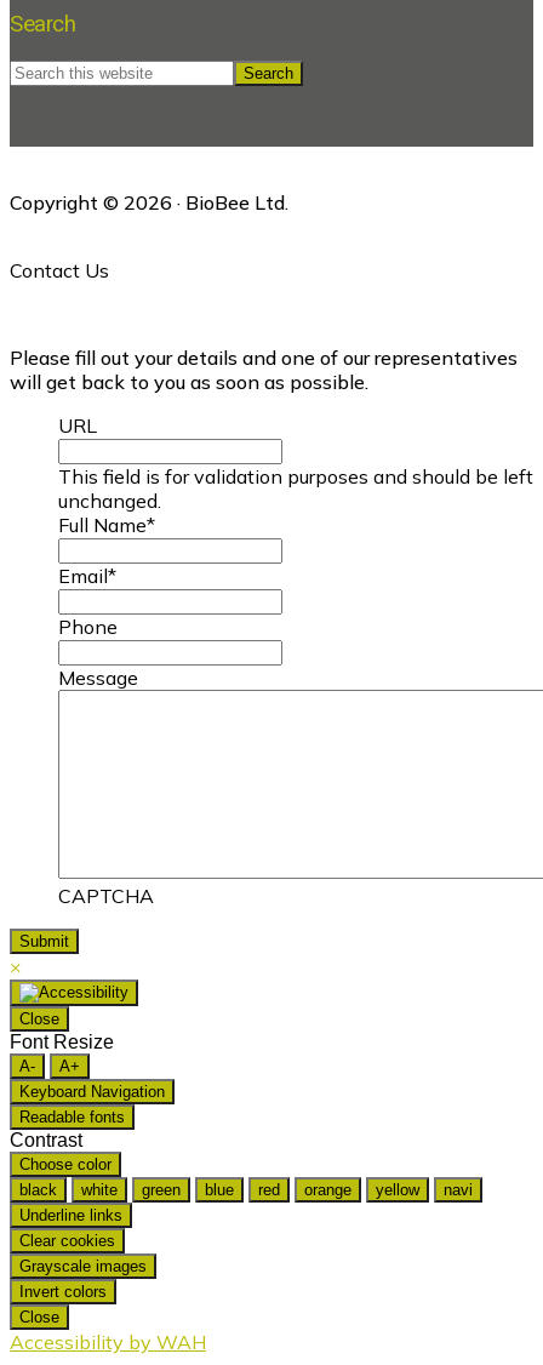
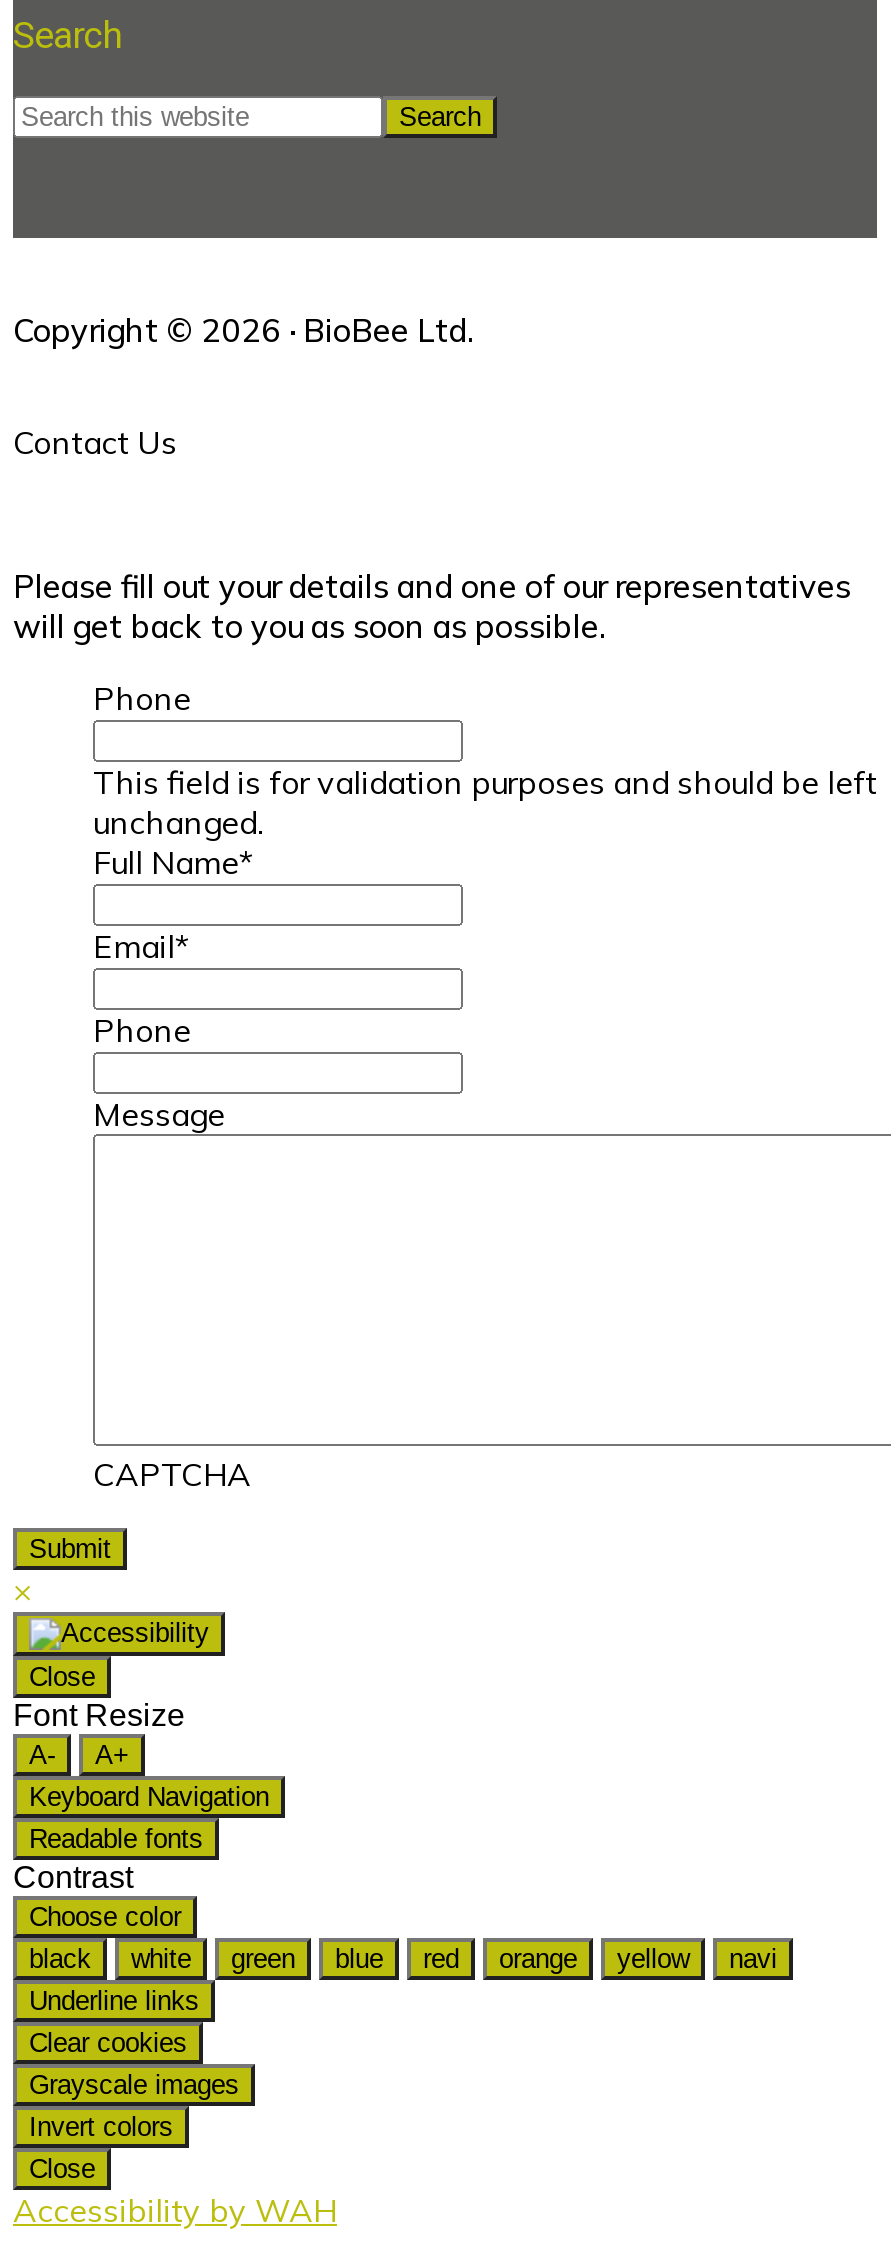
[58,414,97,438] URL -> [93,678,191,718] Phone

